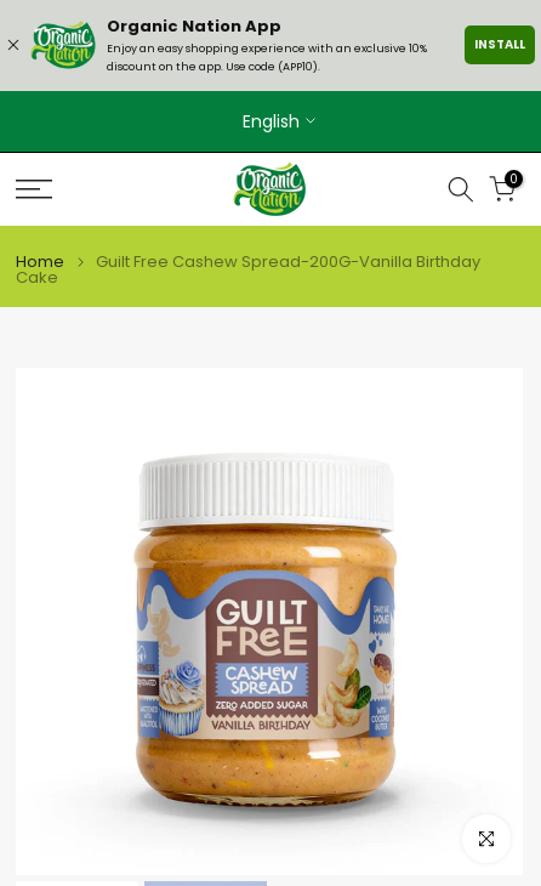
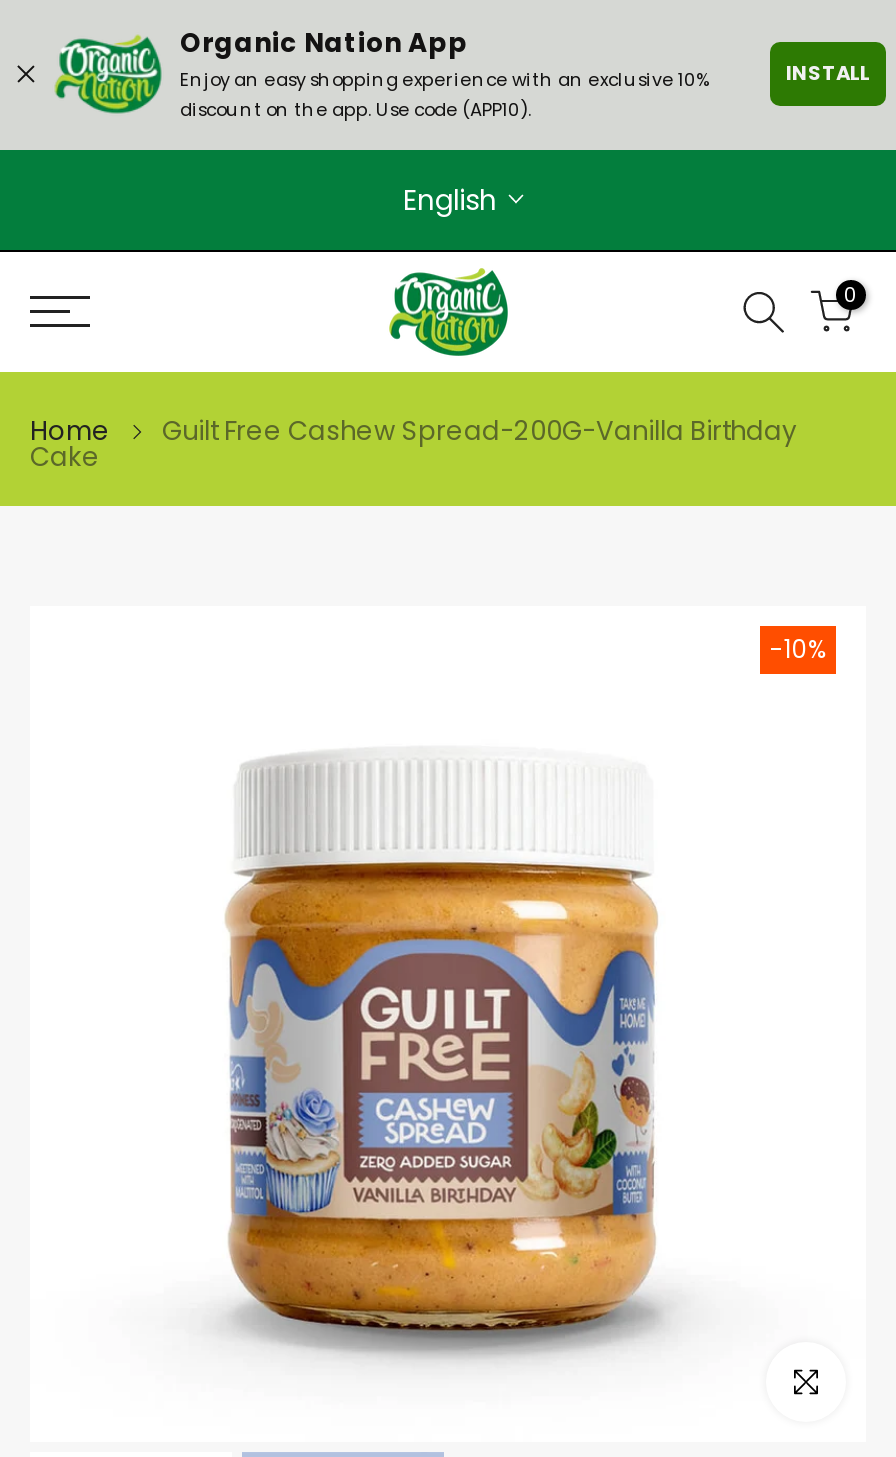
none -> [770,632,826,666] -10%

